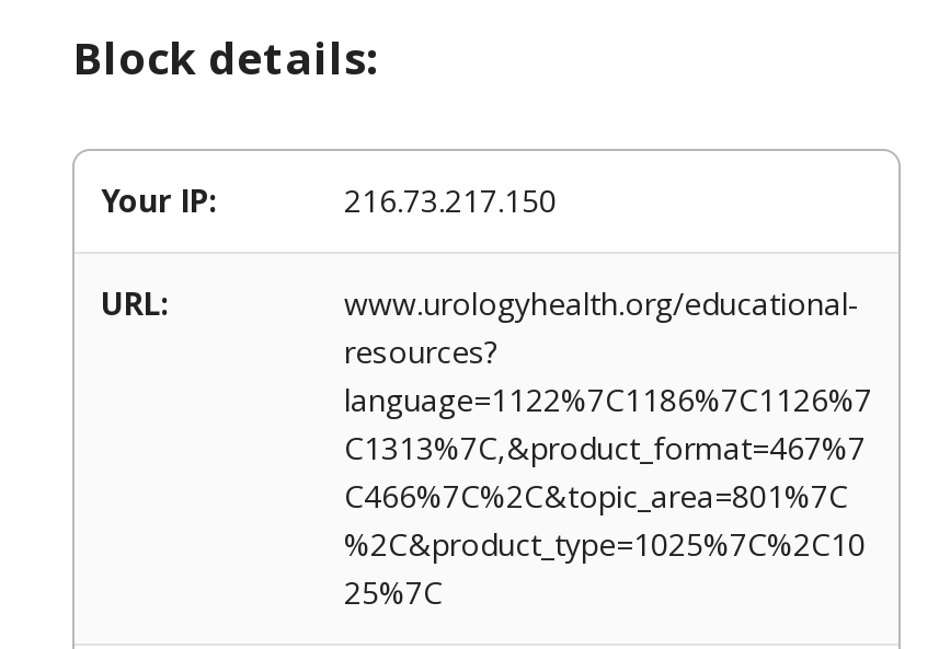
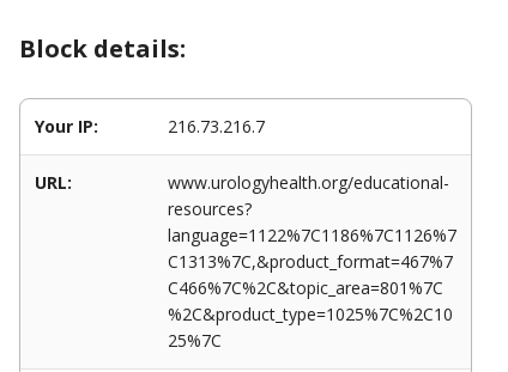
[344,179,557,221] 216.73.217.150 -> [168,115,265,138] 216.73.216.7

